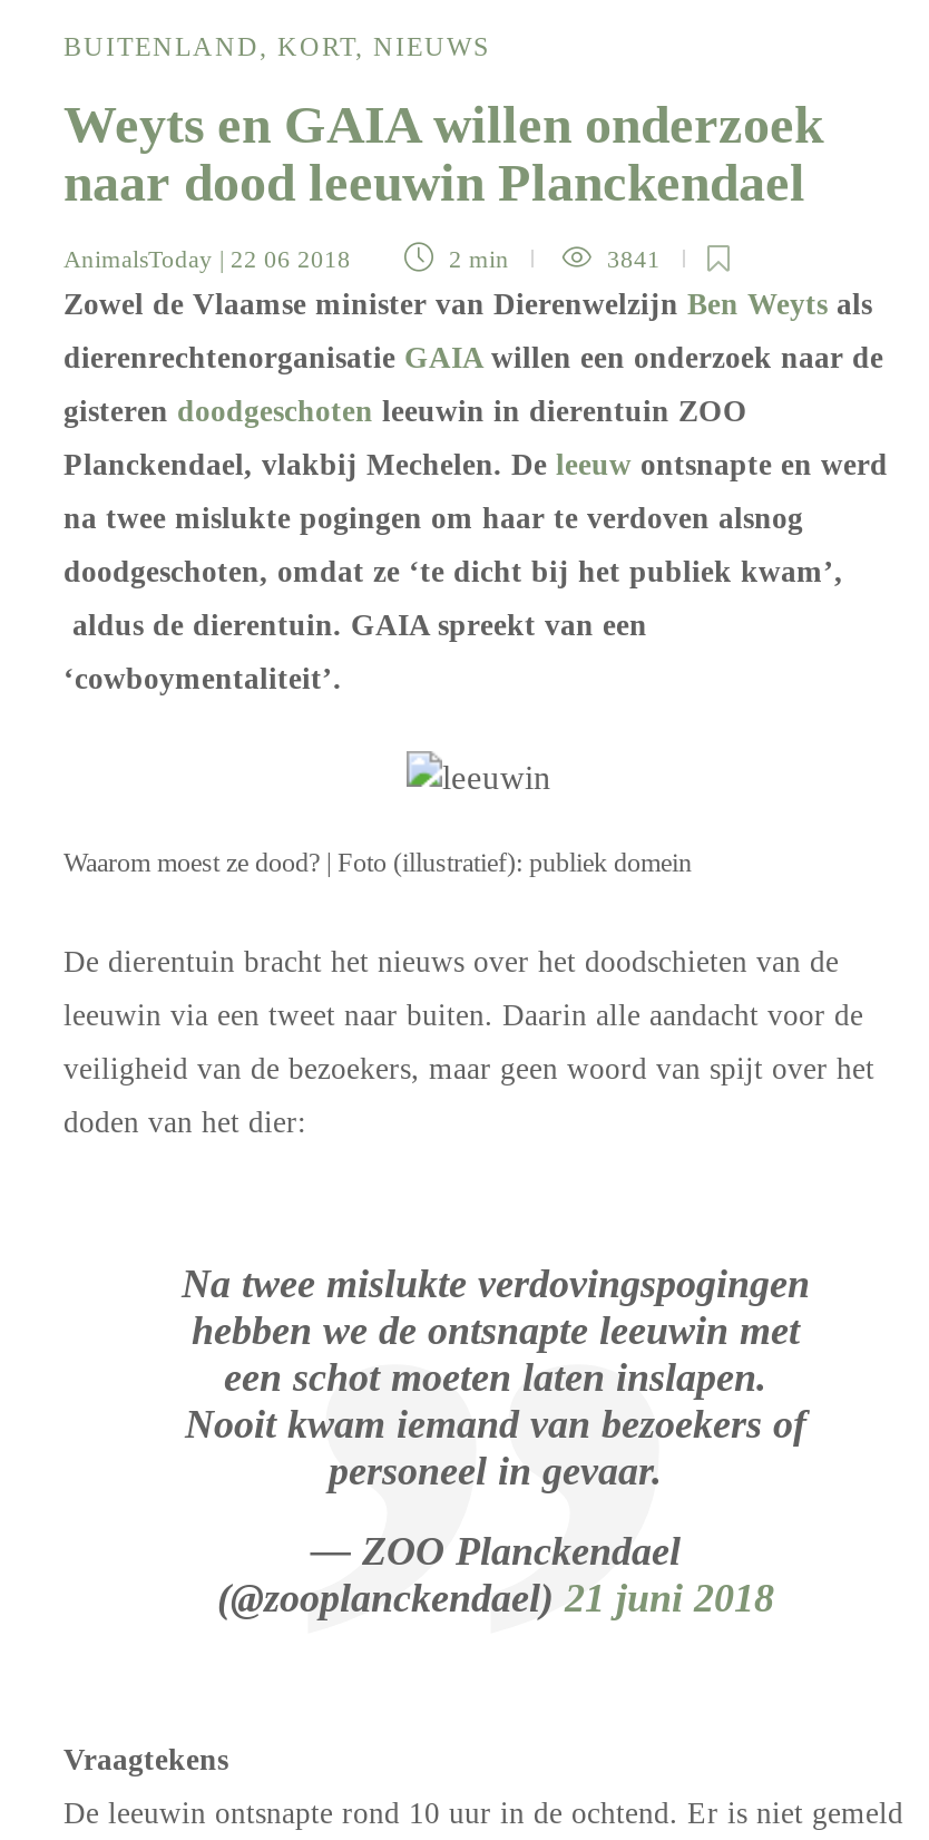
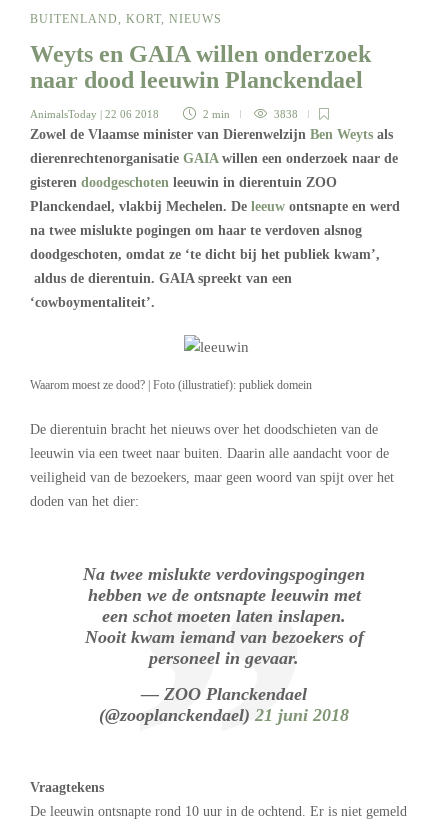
[600,245,661,272] 3841 -> [271,108,298,120] 3838

